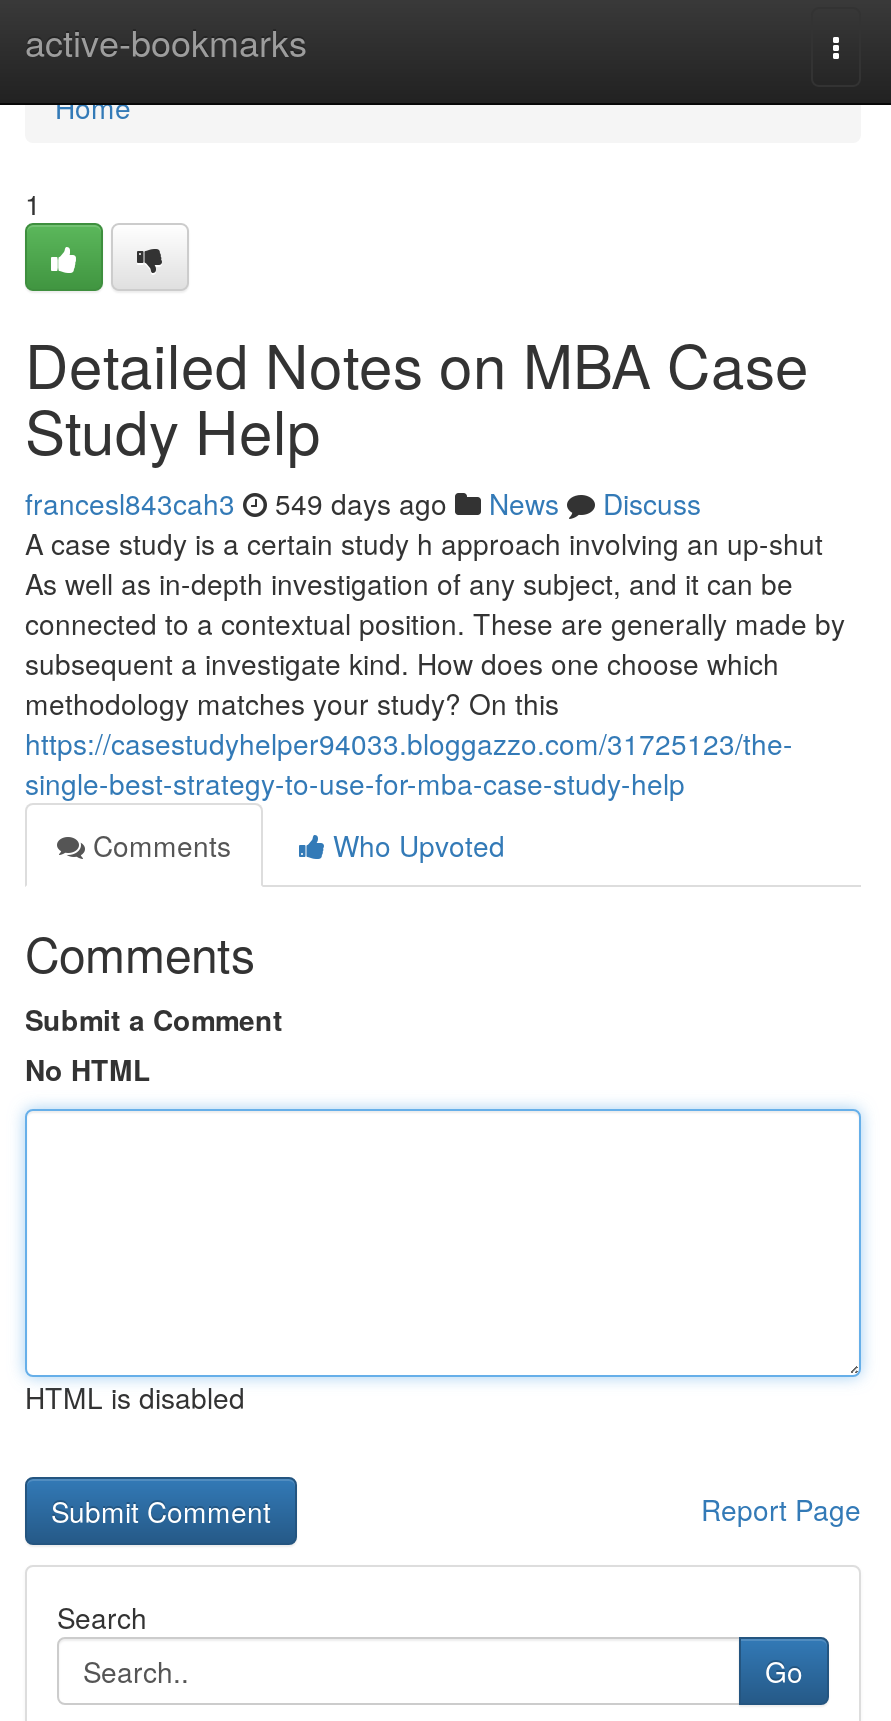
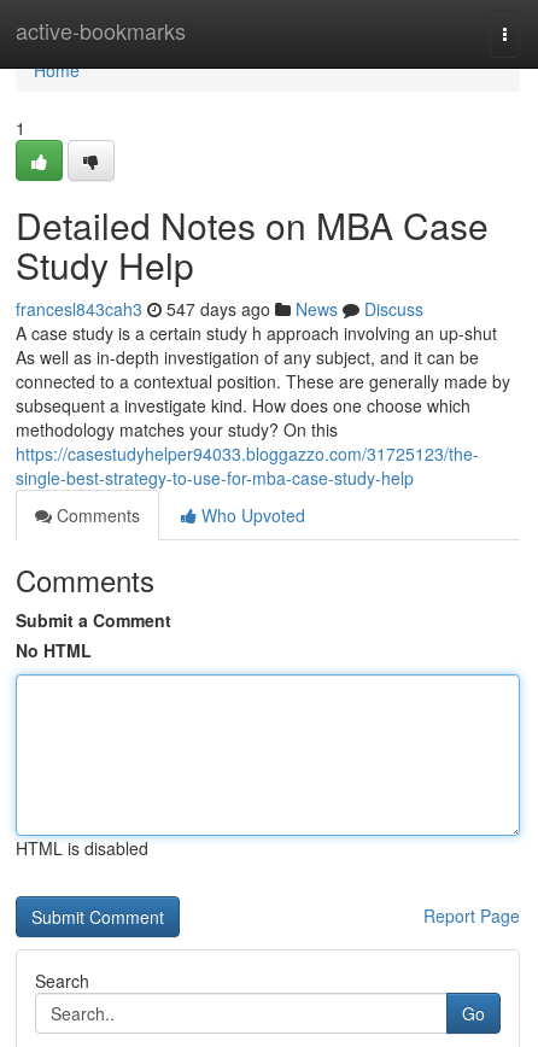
[25,483,701,523] francesl843cah3 549 days ago News Discuss -> [16,297,423,321] francesl843cah3 547 days ago News Discuss

